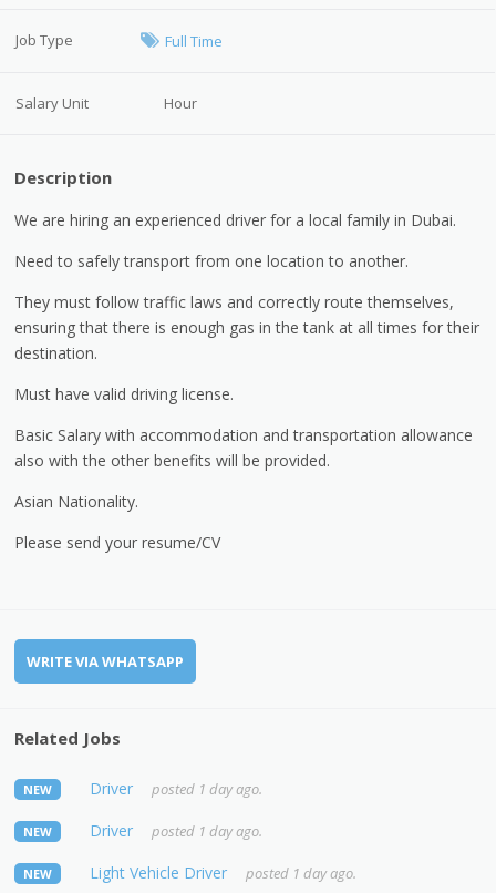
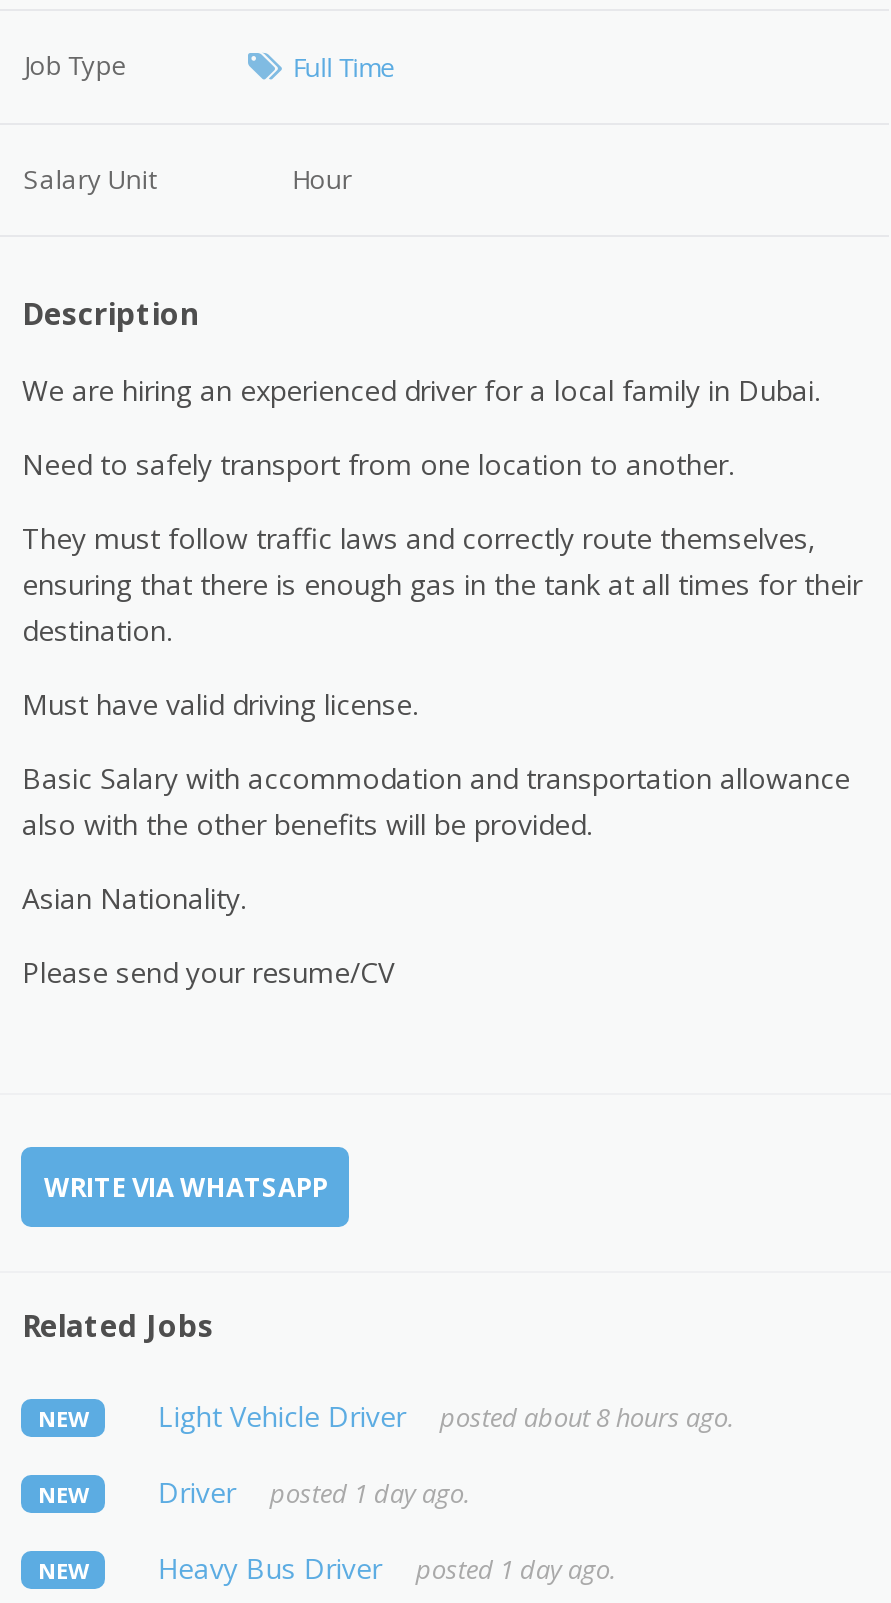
[90,778,263,799] Driver | posted 1 day ago. -> [440,1399,734,1435] posted about 8 hours ago.
none -> [158,1549,382,1587] Heavy Bus Driver
moved [90,862,227,883] -> [158,1397,406,1435]: Light Vehicle Driver

